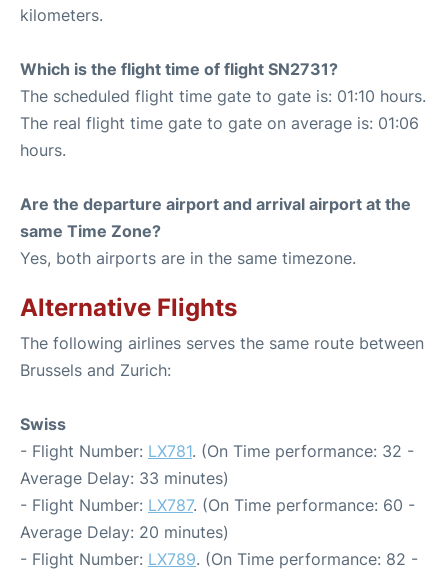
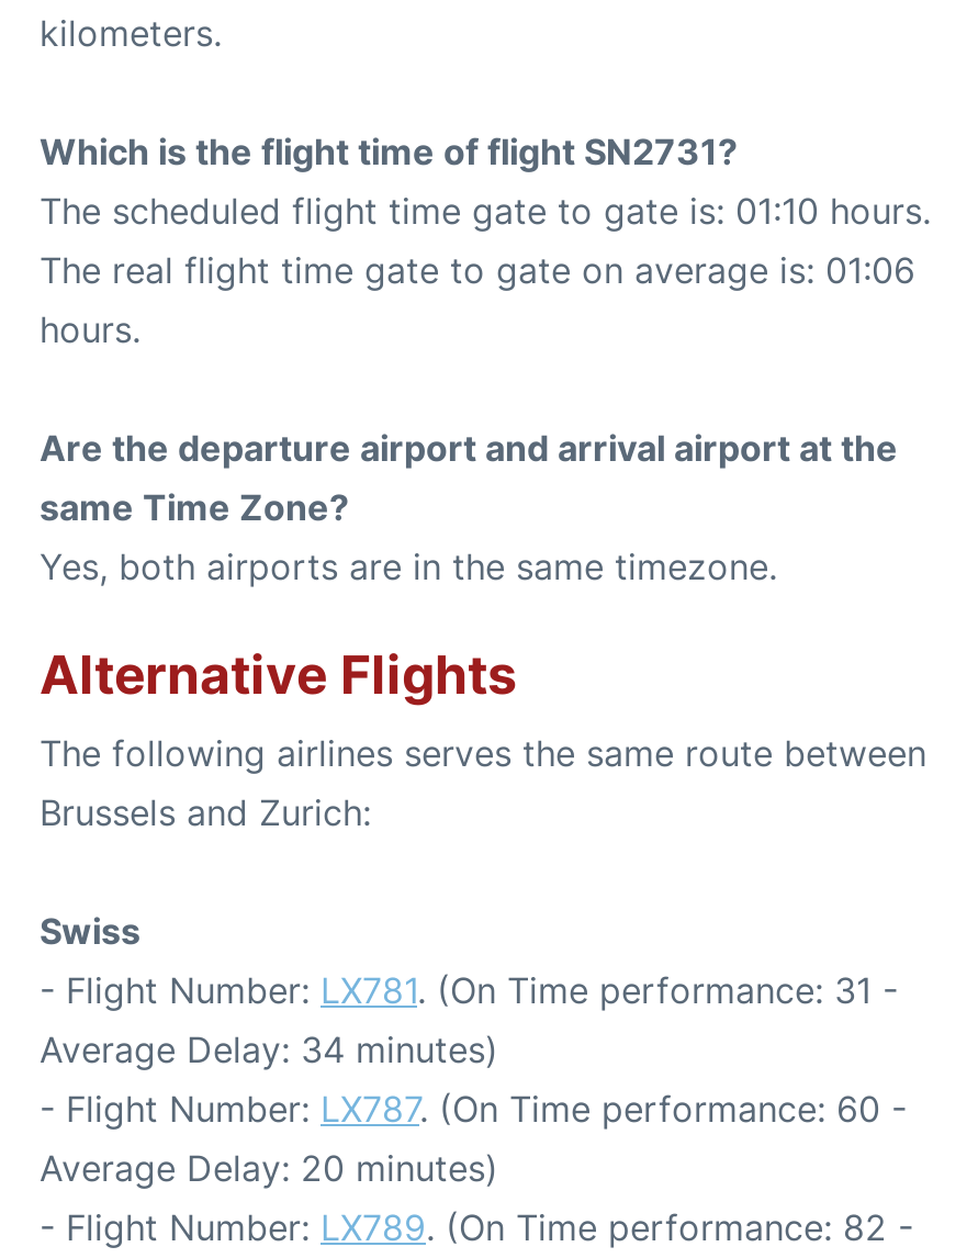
[20,440,414,460] - Flight Number: LX781. (On Time performance: 32 - -> [40,967,898,1011] - Flight Number: LX781. (On Time performance: 31 -
[20,467,229,487] Average Delay: 33 minutes) -> [40,1026,498,1070] Average Delay: 34 minutes)

